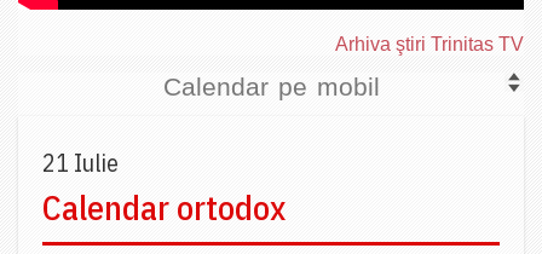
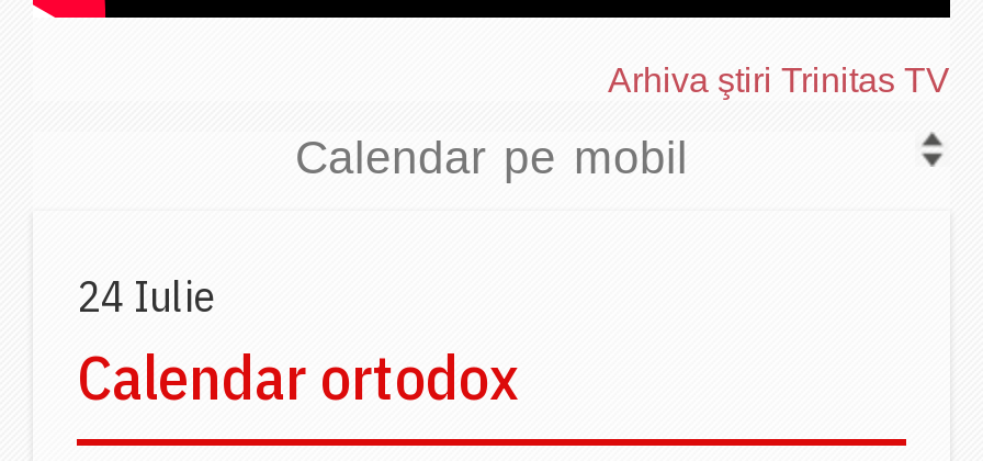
[42,146,119,179] 21 Iulie -> [77,265,215,324] 24 Iulie

